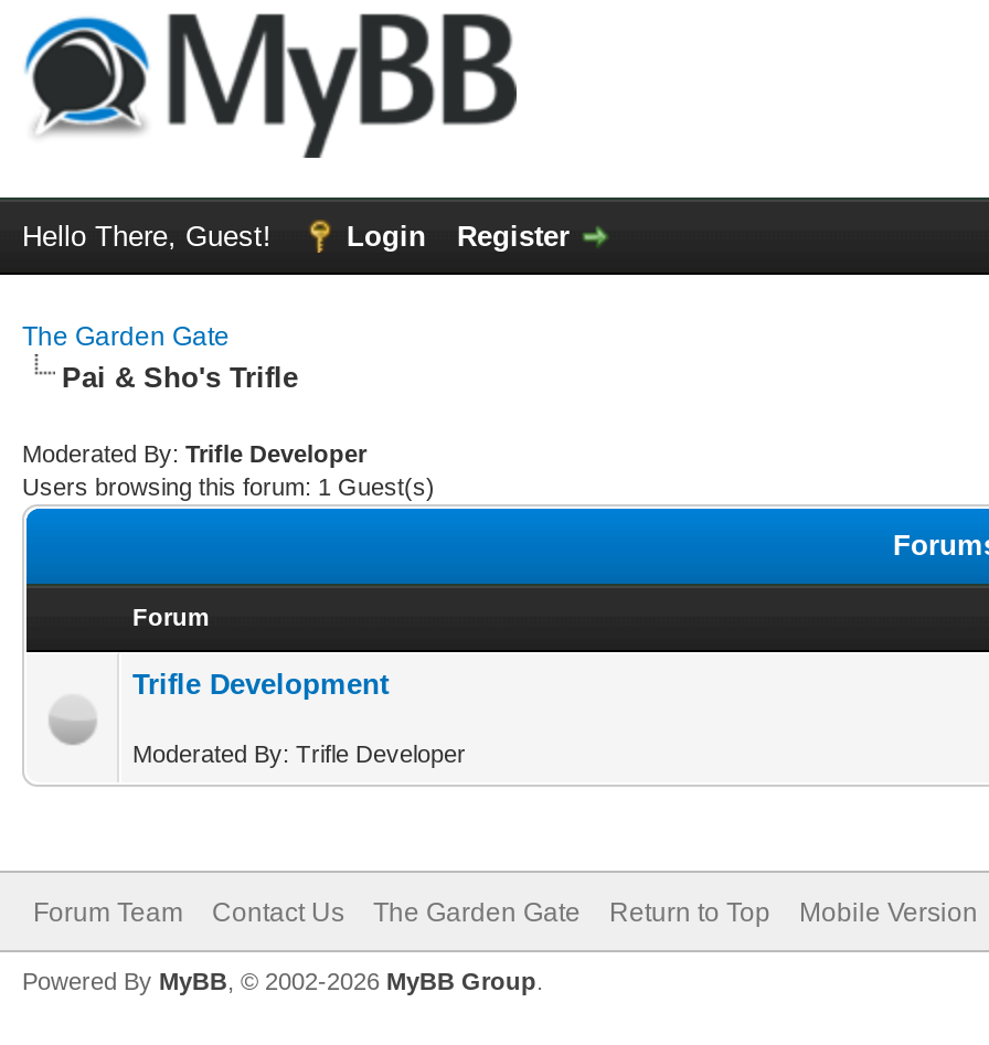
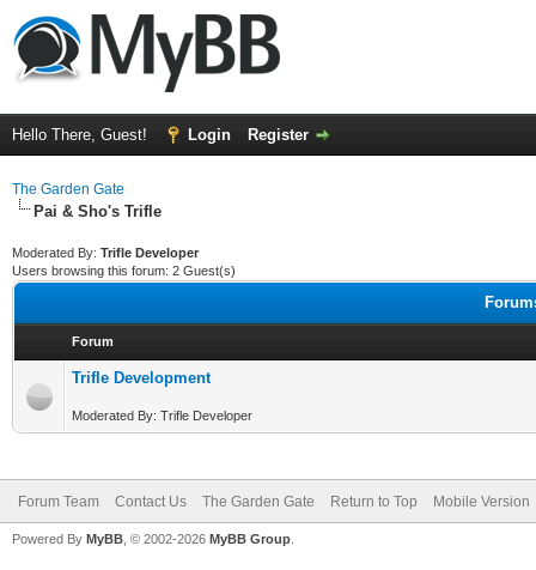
[22,473,435,500] Users browsing this forum: 1 Guest(s) -> [12,263,236,278] Users browsing this forum: 2 Guest(s)

